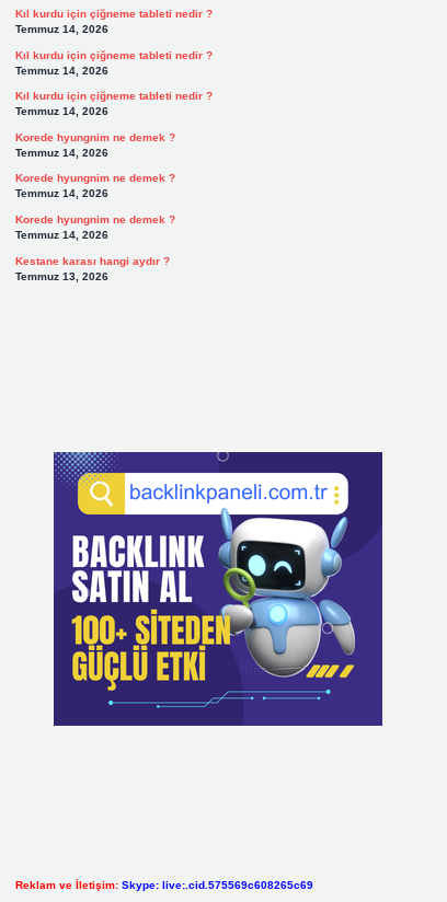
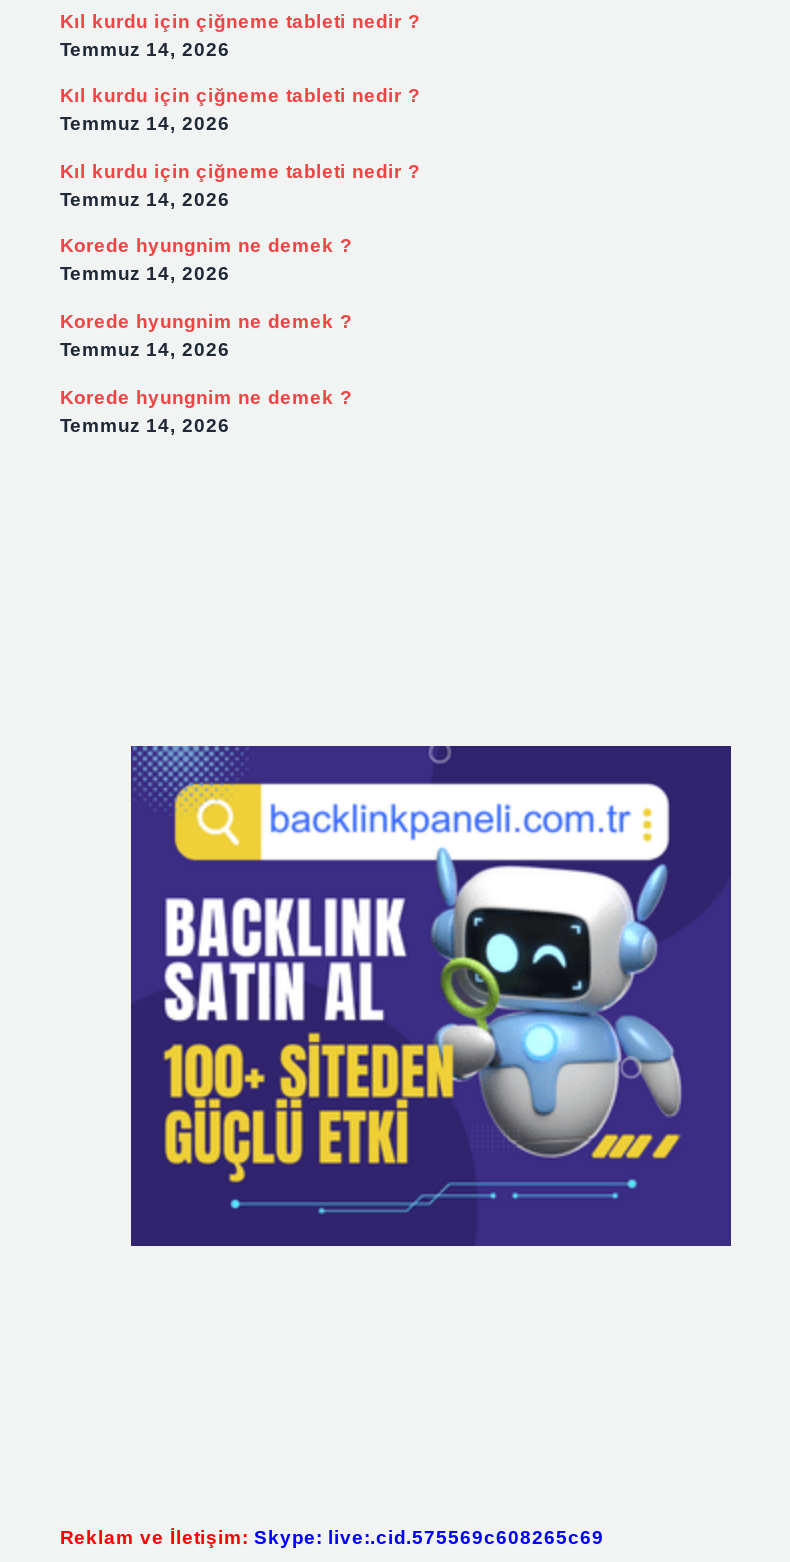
[15,255,169,282] Kestane karası hangi aydır ? | Temmuz 13, 2026 -> none

